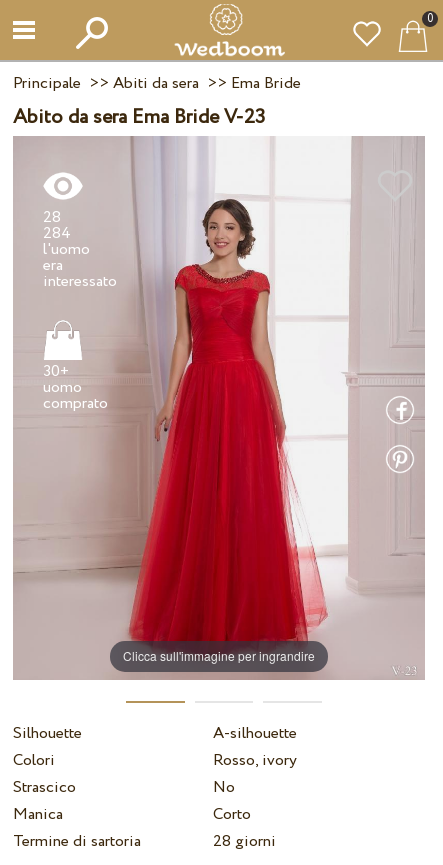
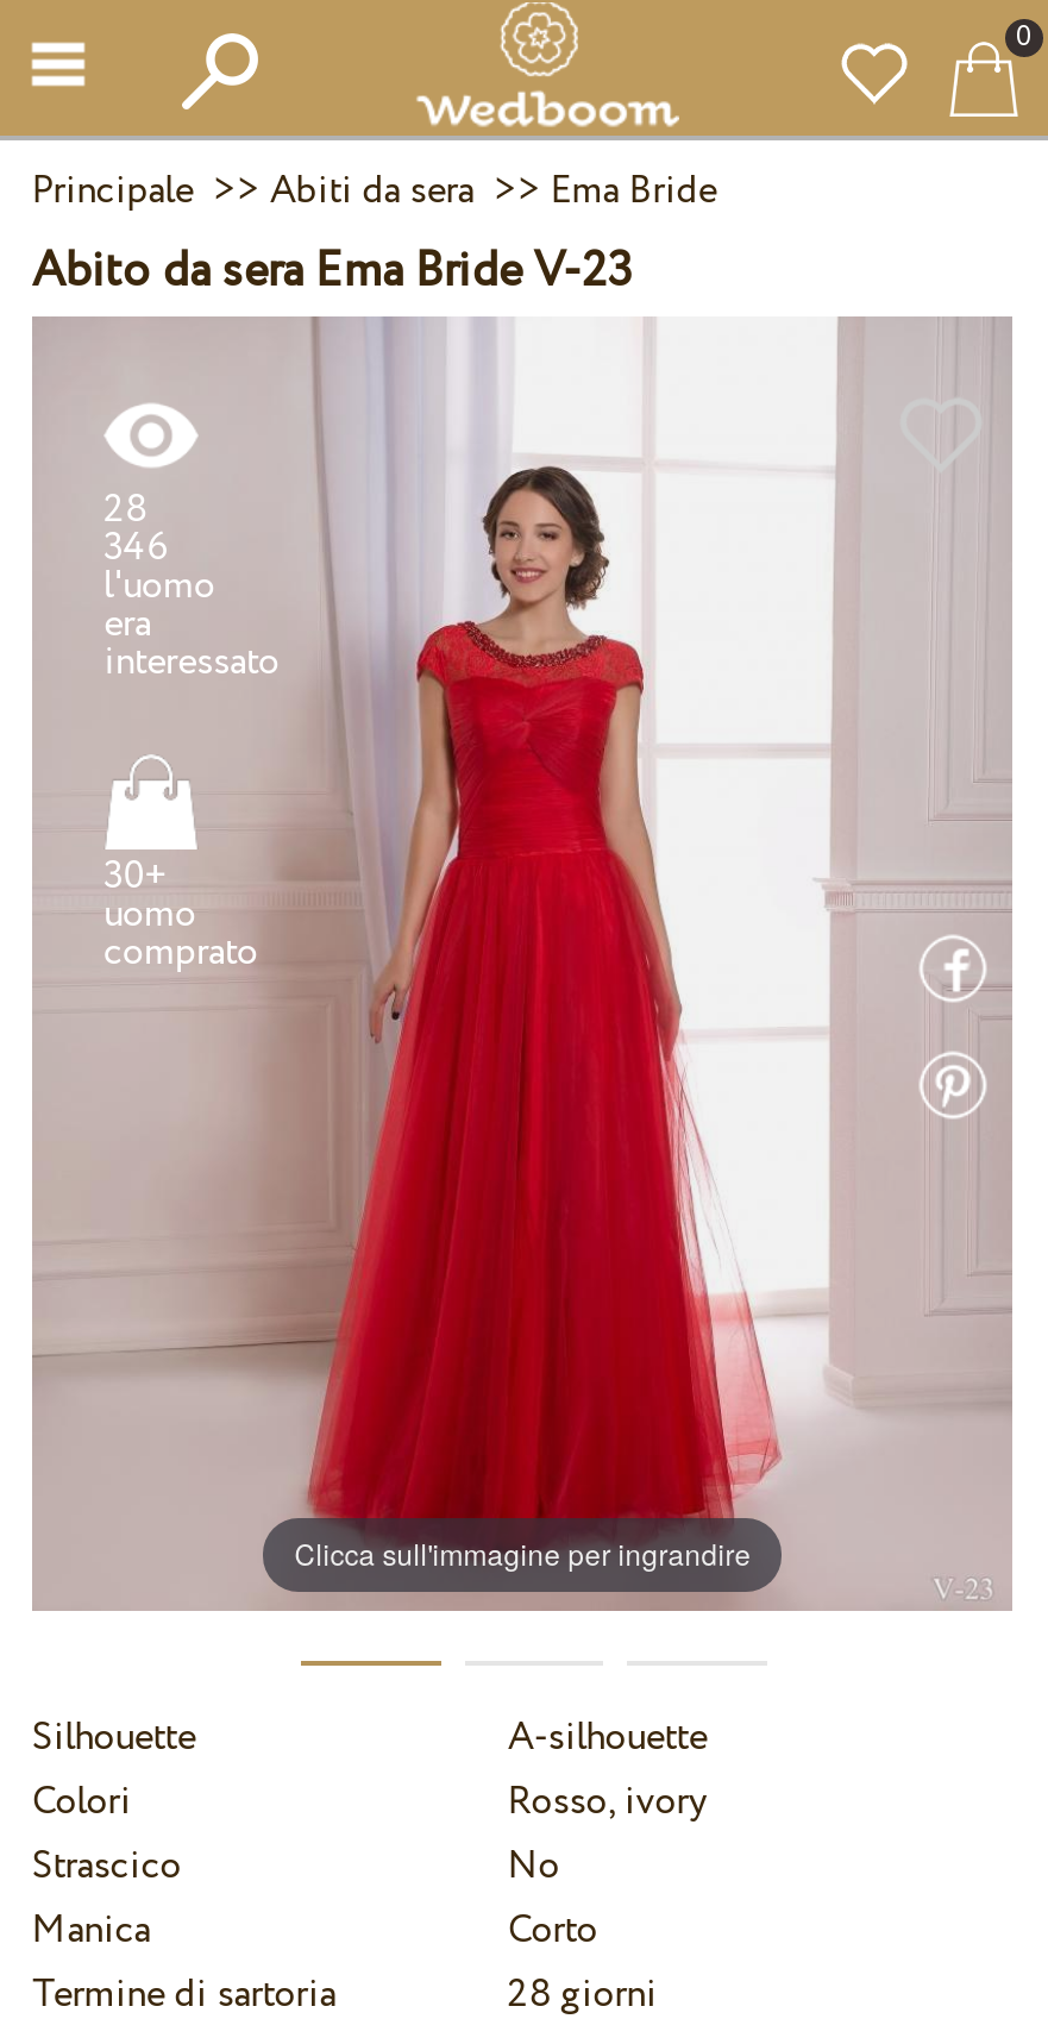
[43,222,71,245] 284 -> [104,522,168,576] 346

